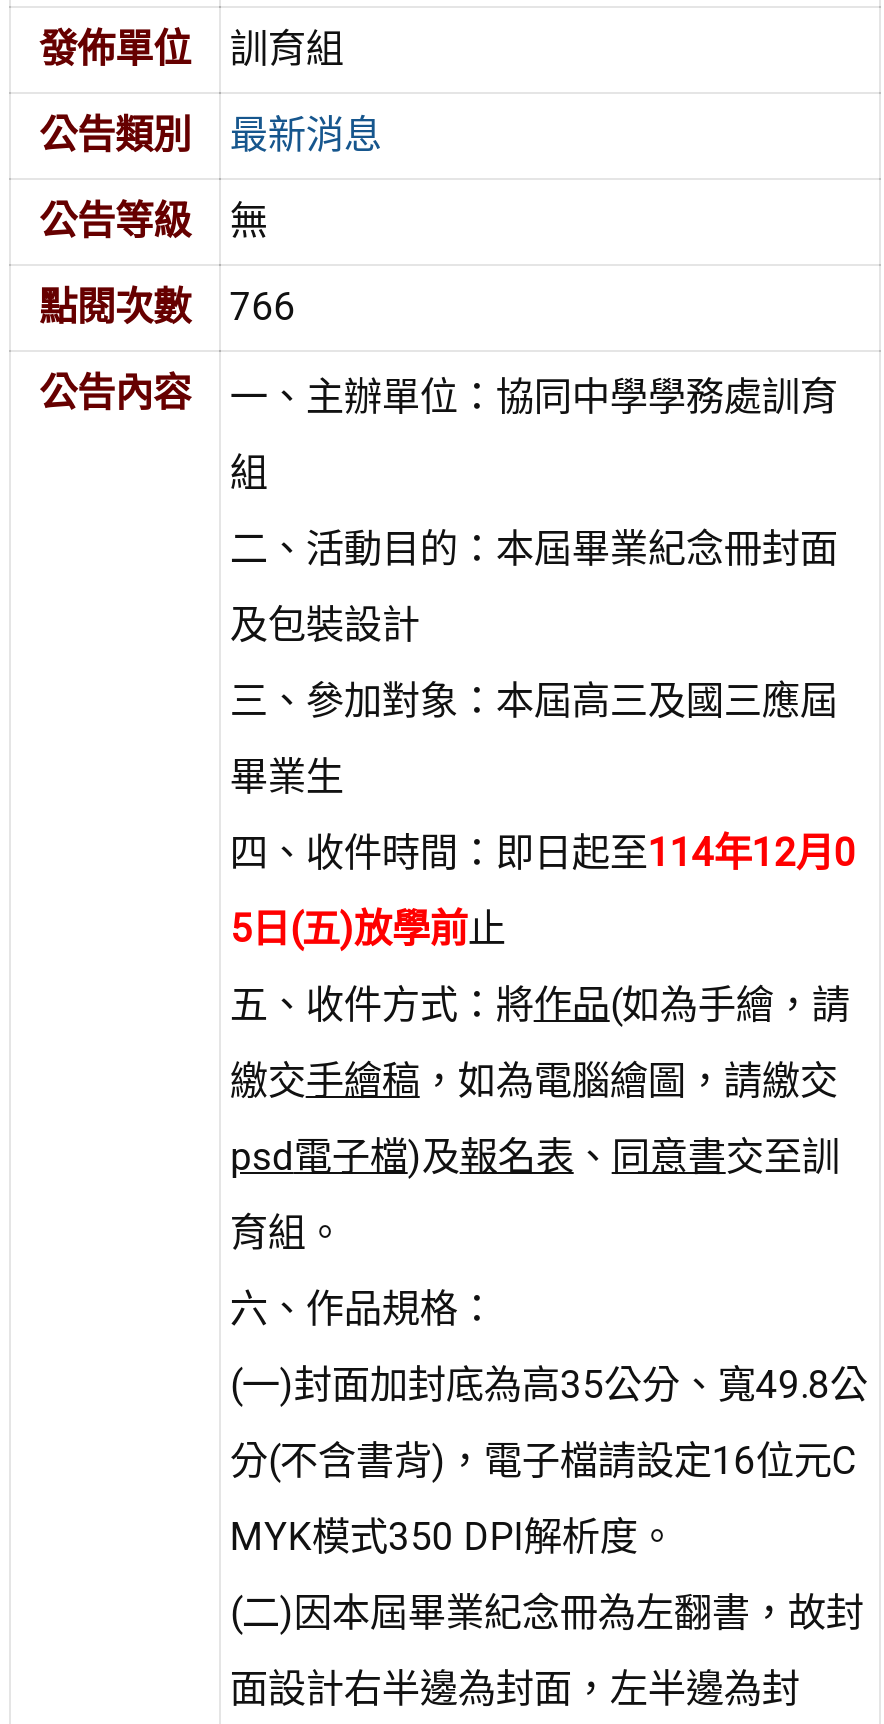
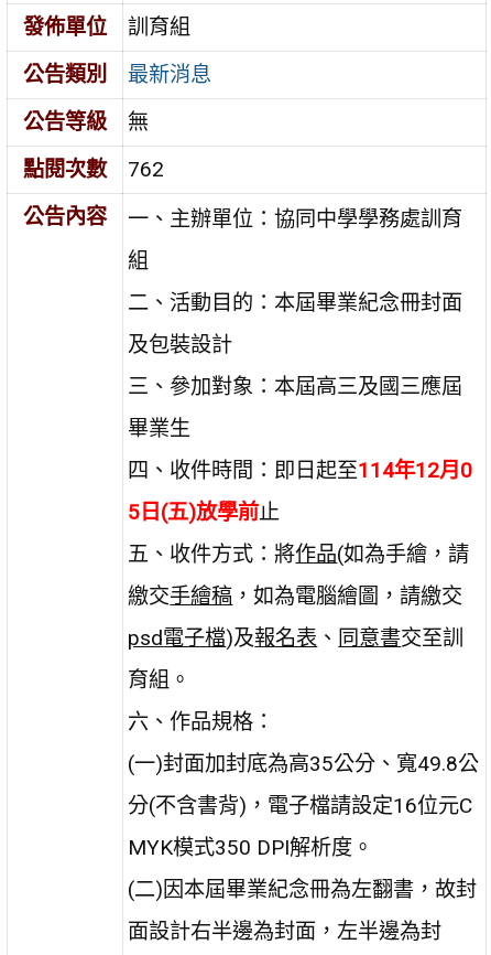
[39,285,296,331] 點閱次數 766 -> [23,157,164,182] 點閱次數 762

